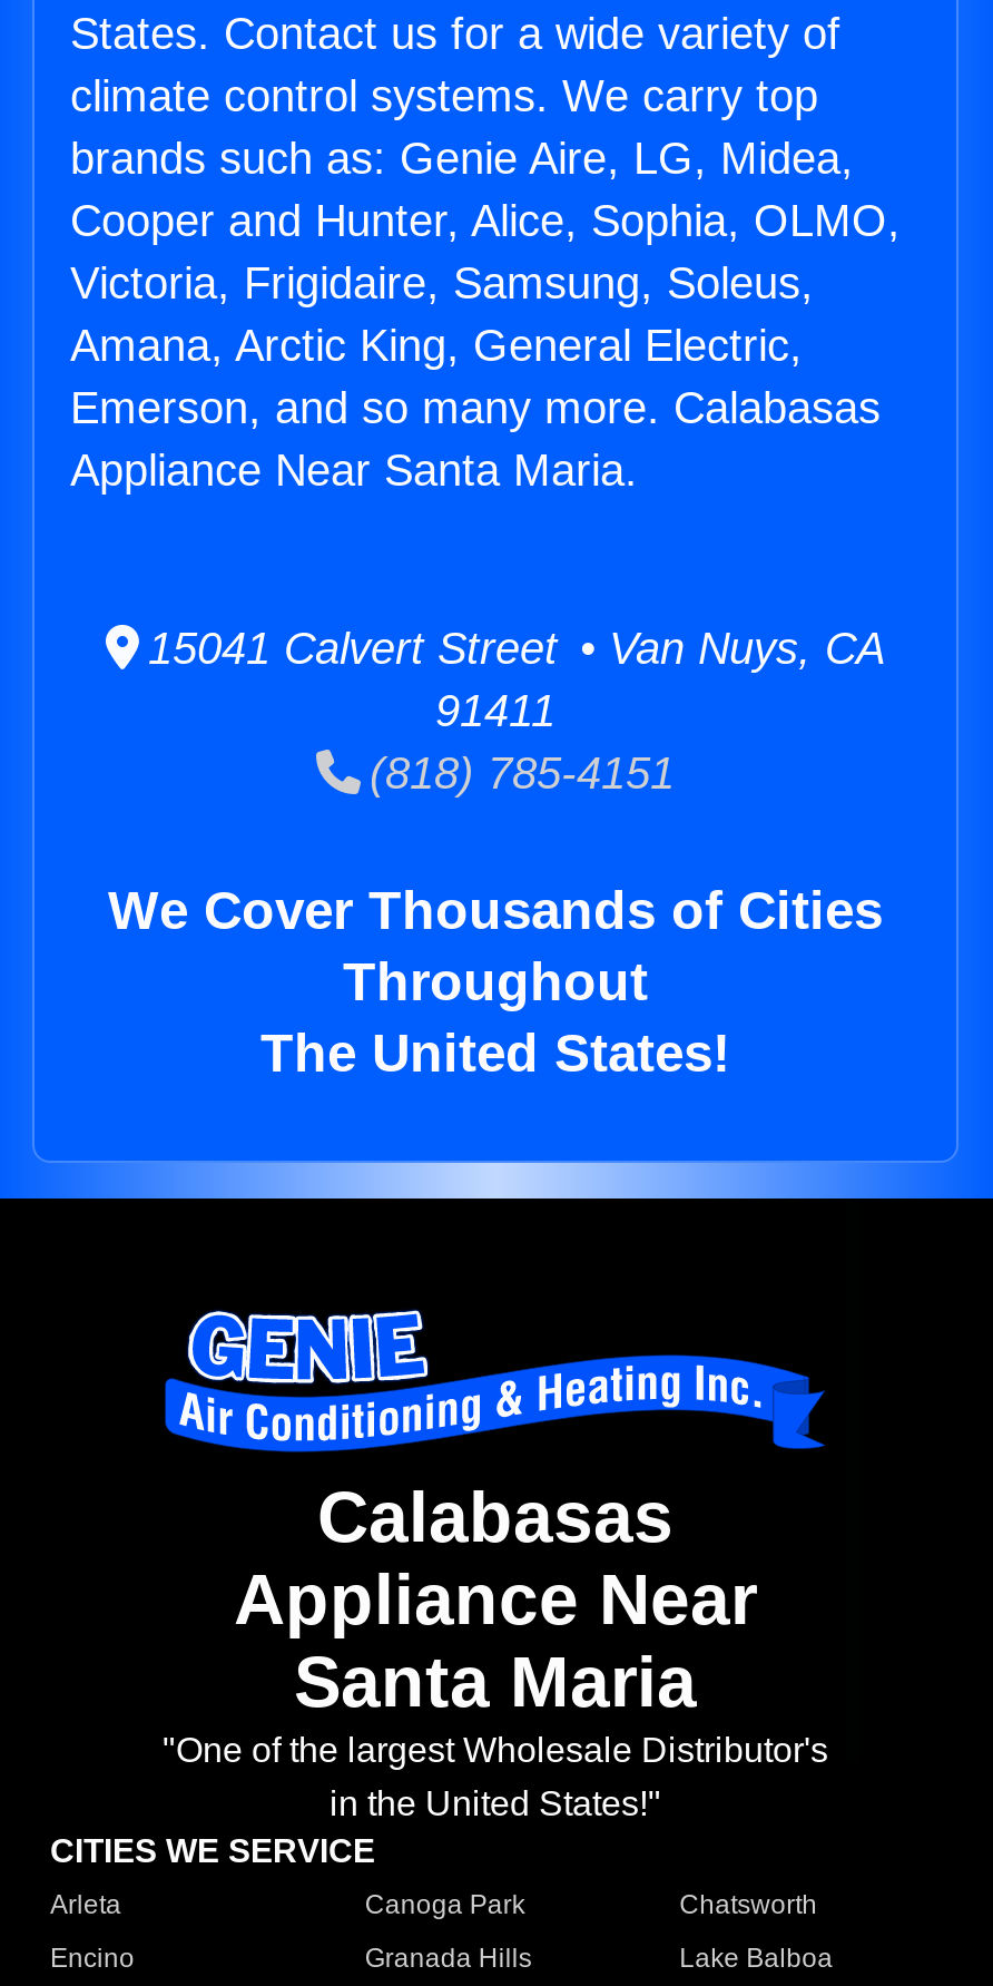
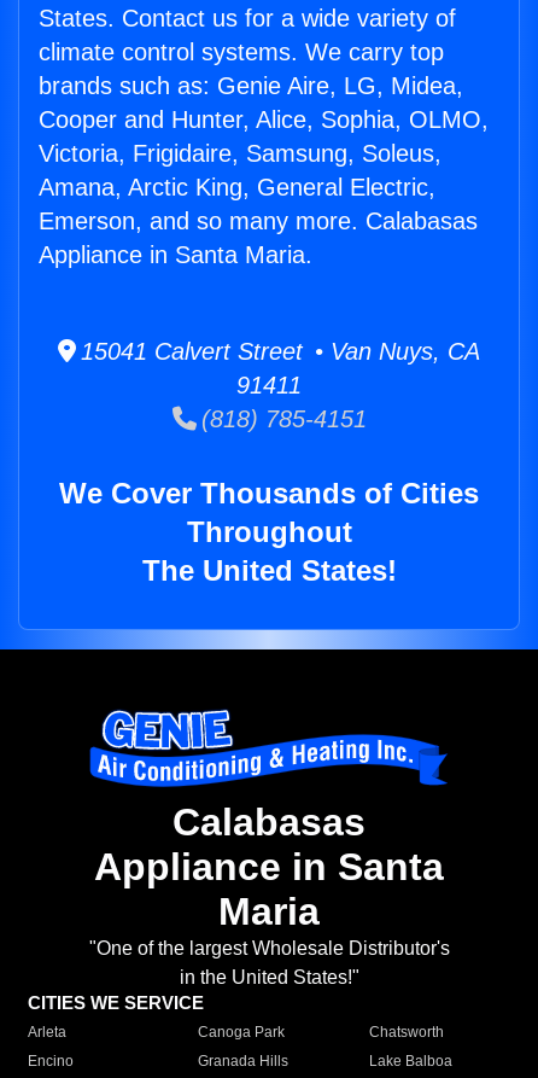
[70,446,638,495] Appliance Near Santa Maria. -> [39,242,312,268] Appliance in Santa Maria.
[234,1560,757,1723] Appliance Near | Santa Maria -> [94,845,444,934] Appliance in Santa | Maria

